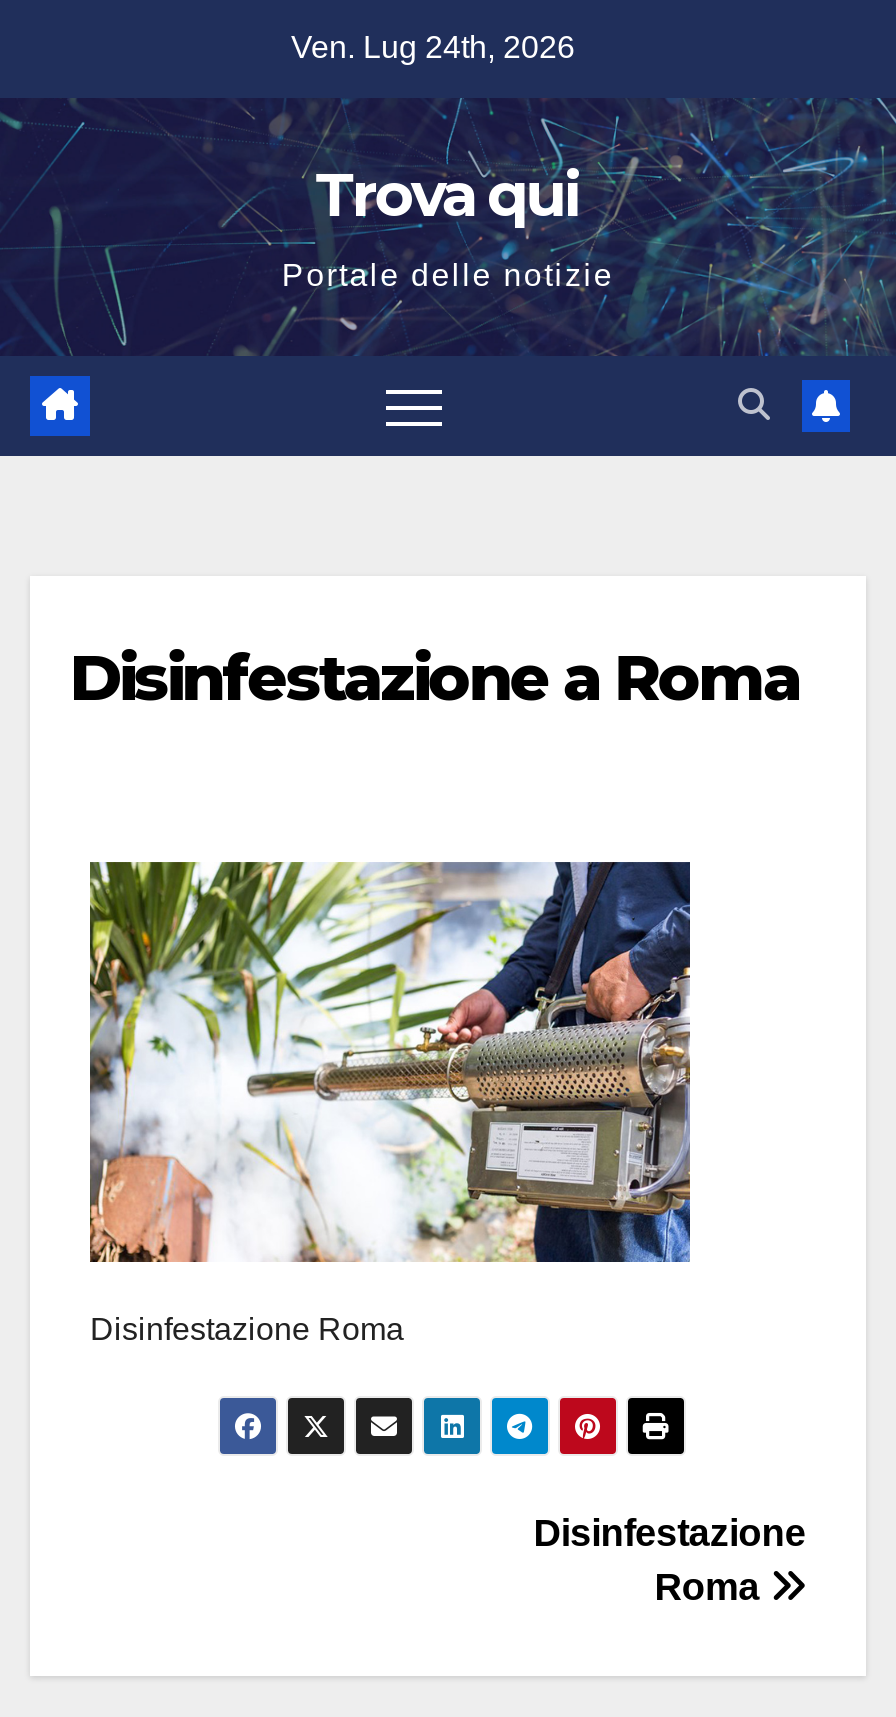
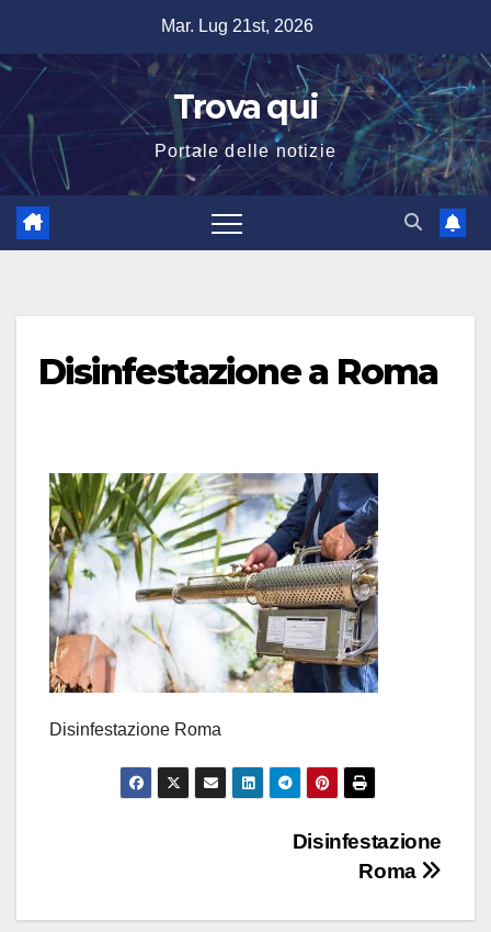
[291,30,575,64] Ven. Lug 24th, 2026 -> [161,16,313,35] Mar. Lug 21st, 2026

